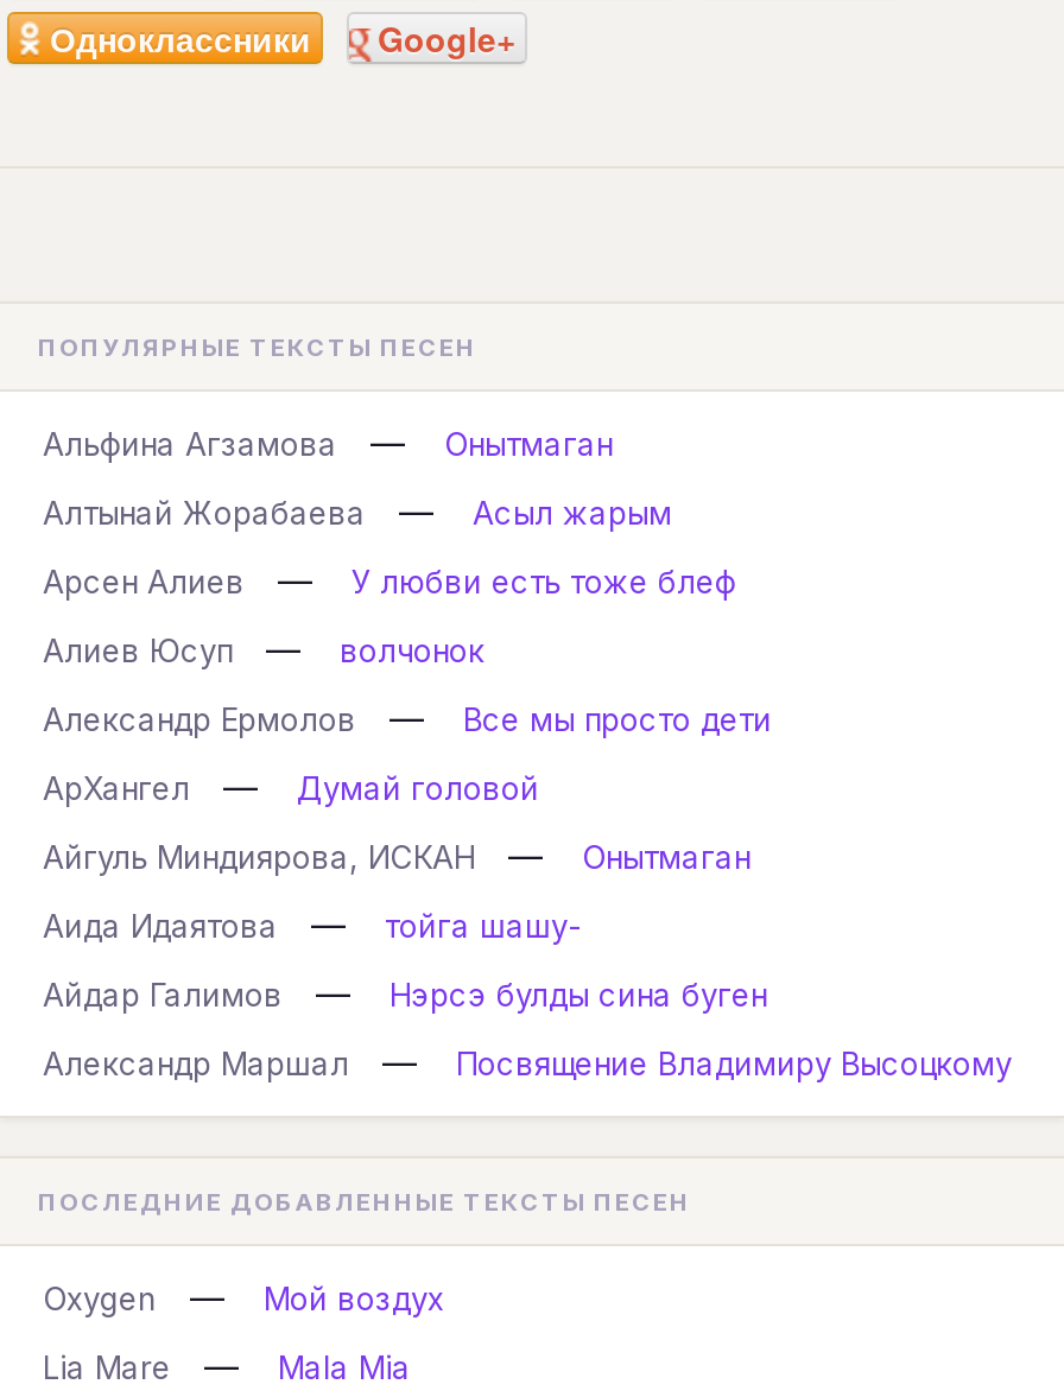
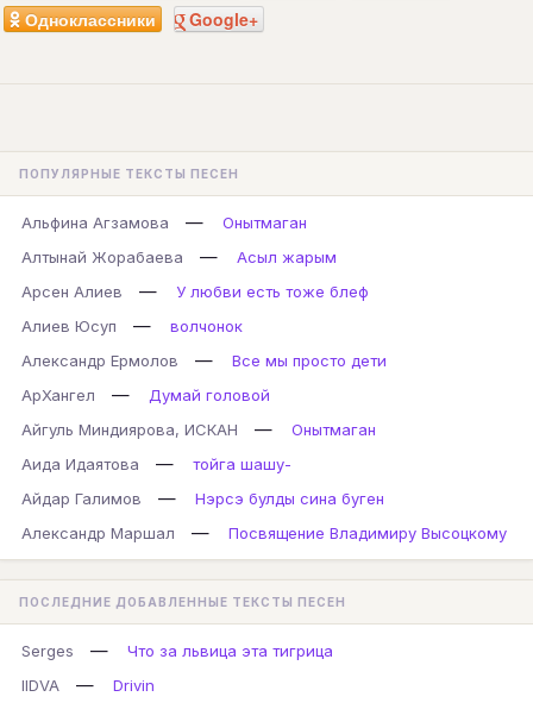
[43,1279,157,1317] Oxygen -> [21,641,74,660] Serges
[264,1279,444,1317] Мой воздух -> [127,641,333,660] Что за львица эта тигрица
[43,1348,171,1386] Lia Mare -> [21,676,59,695] IIDVA
[278,1348,411,1386] Mala Mia -> [113,676,155,695] Drivin

